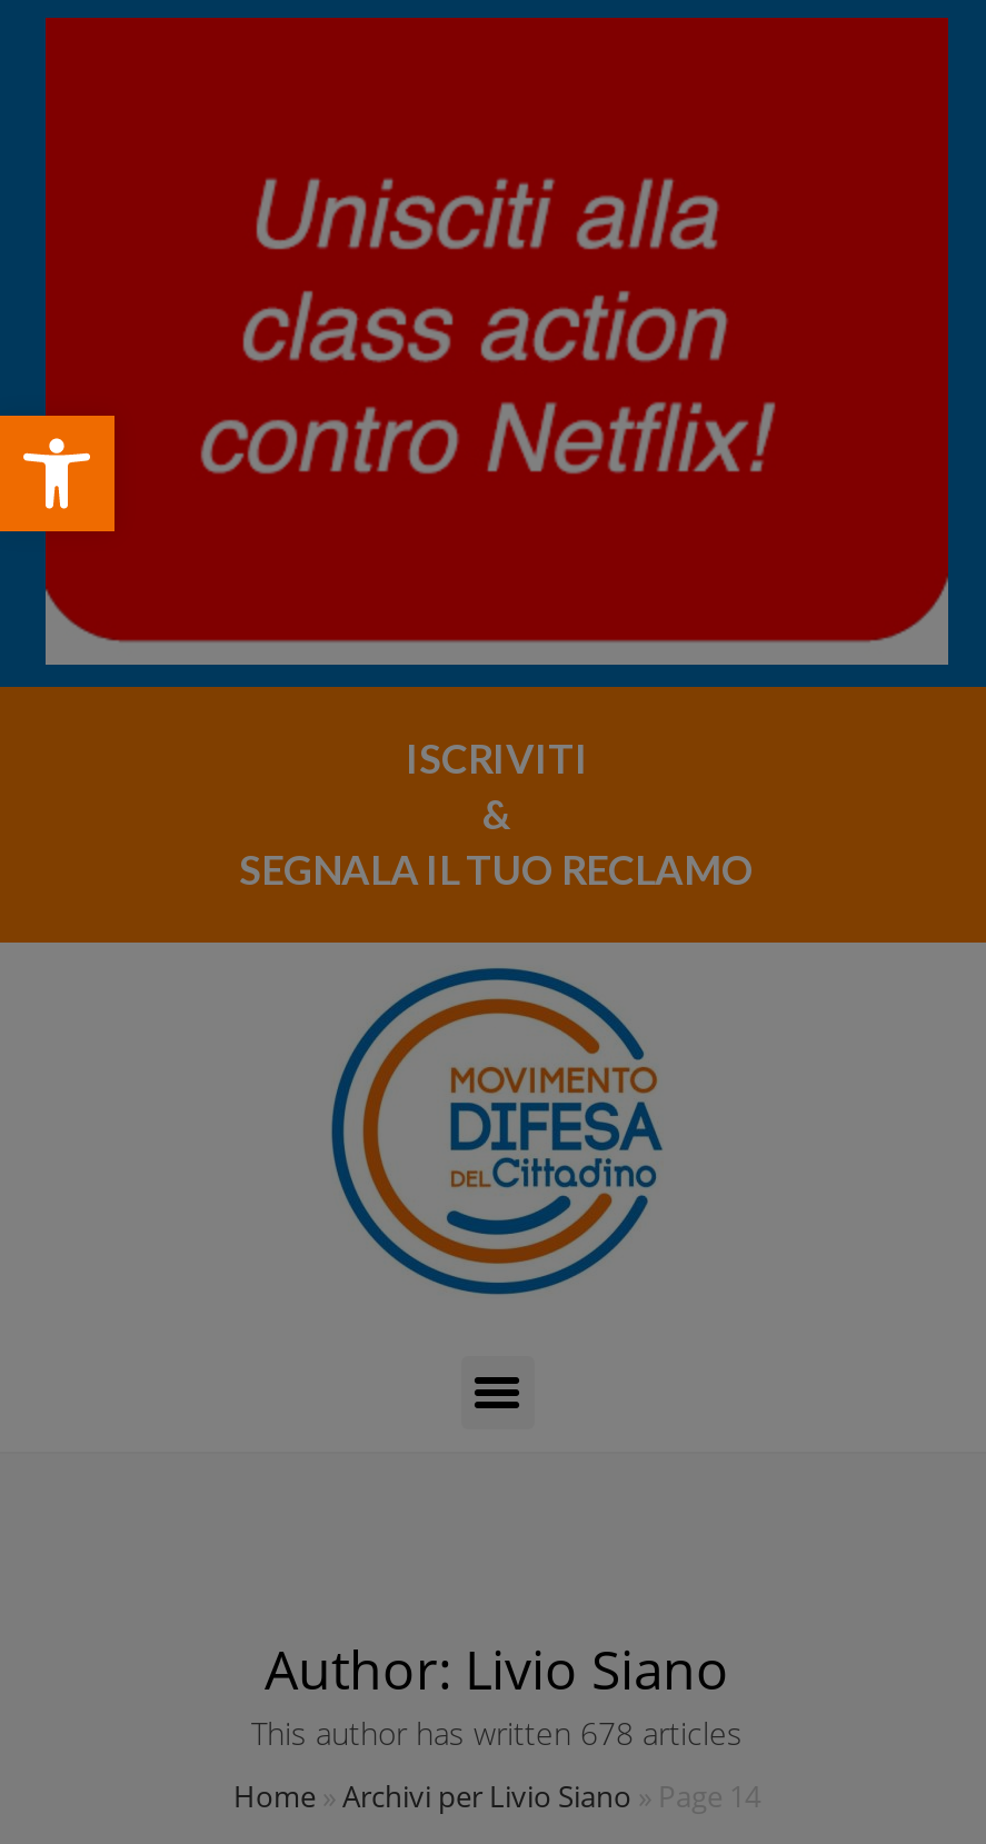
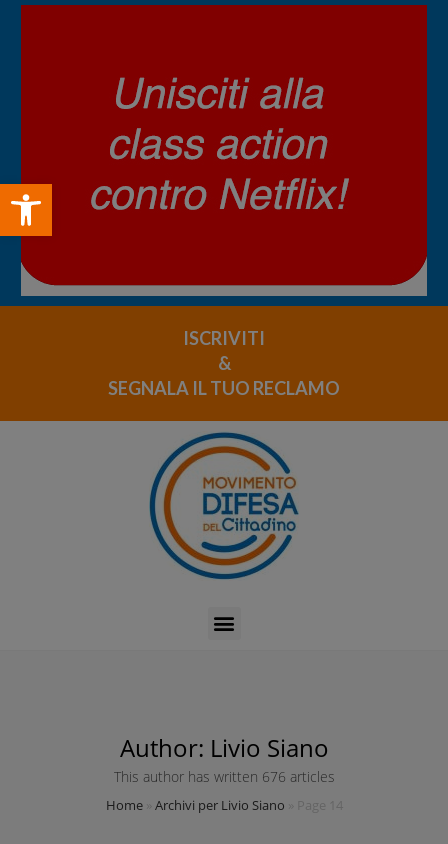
[251,1711,743,1753] This author has written 678 articles -> [113,767,334,786] This author has written 676 articles

